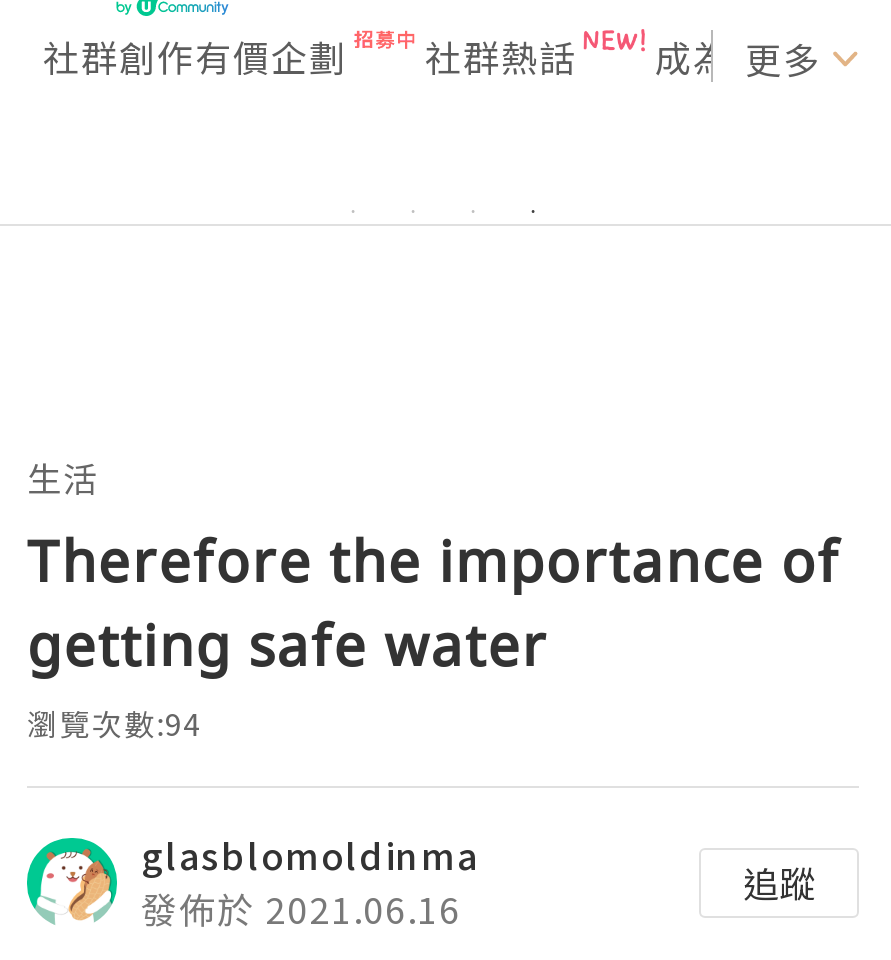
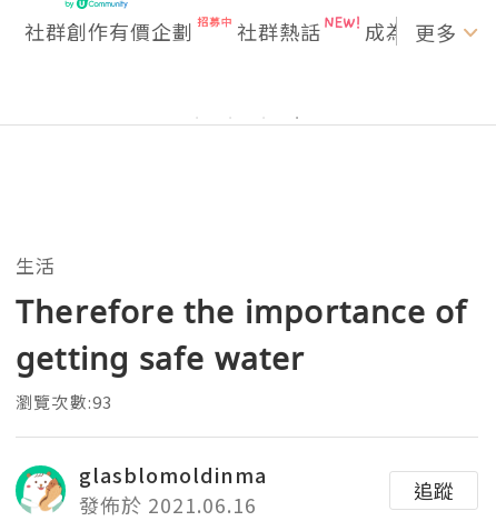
[27,702,202,744] 瀏覽次數:94 -> [16,390,113,413] 瀏覽次數:93

